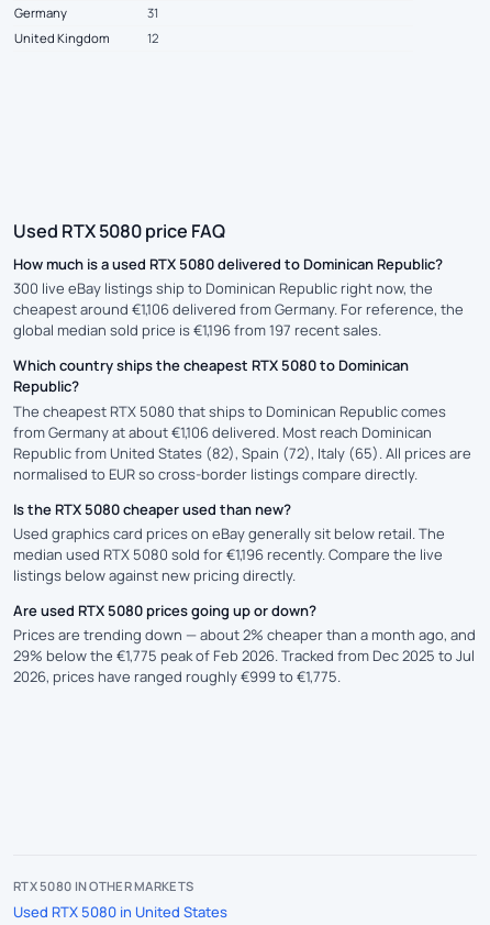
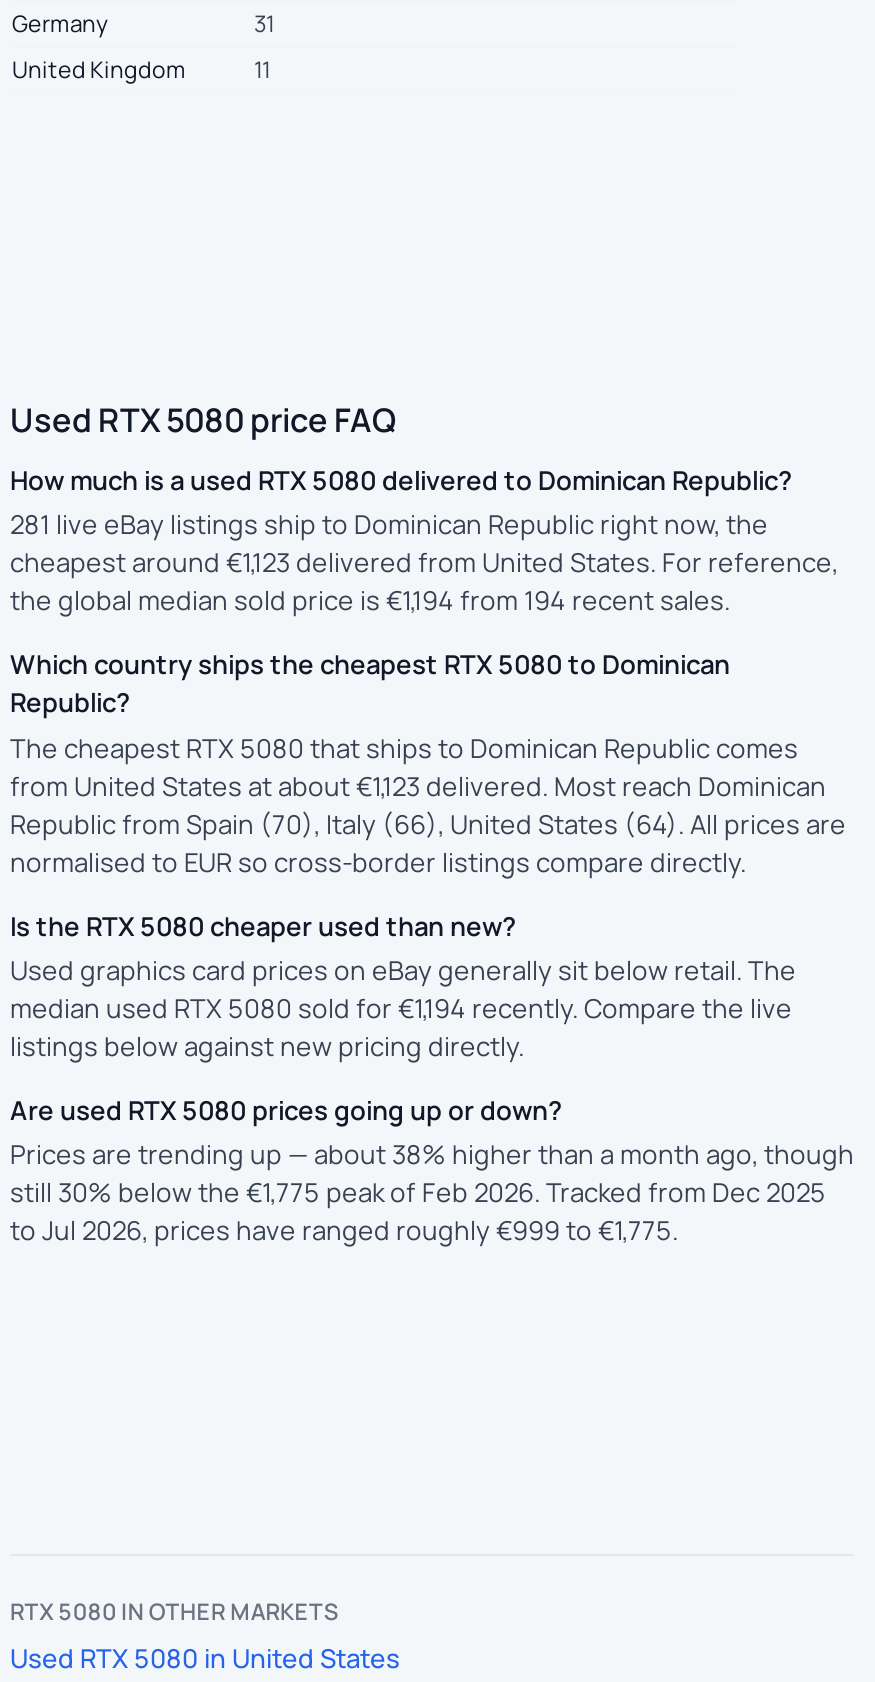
[147,30,158,46] 12 -> [254,54,270,84] 11
[13,278,464,340] 300 live eBay listings ship to Dominican Republic right now, the | cheapest around €1,106 delivered from Germany. For reference, the | global median sold price is €1,196 from 197 recent sales. -> [10,506,838,618] 281 live eBay listings ship to Dominican Republic right now, the | cheapest around €1,123 delivered from United States. For reference, | the global median sold price is €1,194 from 194 recent sales.
[13,422,471,463] from Germany at about €1,106 delivered. Most reach Dominican | Republic from United States (82), Spain (72), Italy (65). All prices are -> [10,767,846,841] from United States at about €1,123 delivered. Most reach Dominican | Republic from Spain (70), Italy (66), United States (64). All prices are
[13,544,443,564] median used RTX 5080 sold for €1,196 recently. Compare the live -> [10,990,792,1026] median used RTX 5080 sold for €1,194 recently. Compare the live
[13,625,476,686] Prices are trending down — about 2% cheaper than a month ago, and | 29% below the €1,775 peak of Feb 2026. Tracked from Dec 2025 to Jul | 2026, prices have ranged roughly €999 to €1,775. -> [10,1136,854,1248] Prices are trending up — about 38% higher than a month ago, though | still 30% below the €1,775 peak of Feb 2026. Tracked from Dec 2025 | to Jul 2026, prices have ranged roughly €999 to €1,775.

